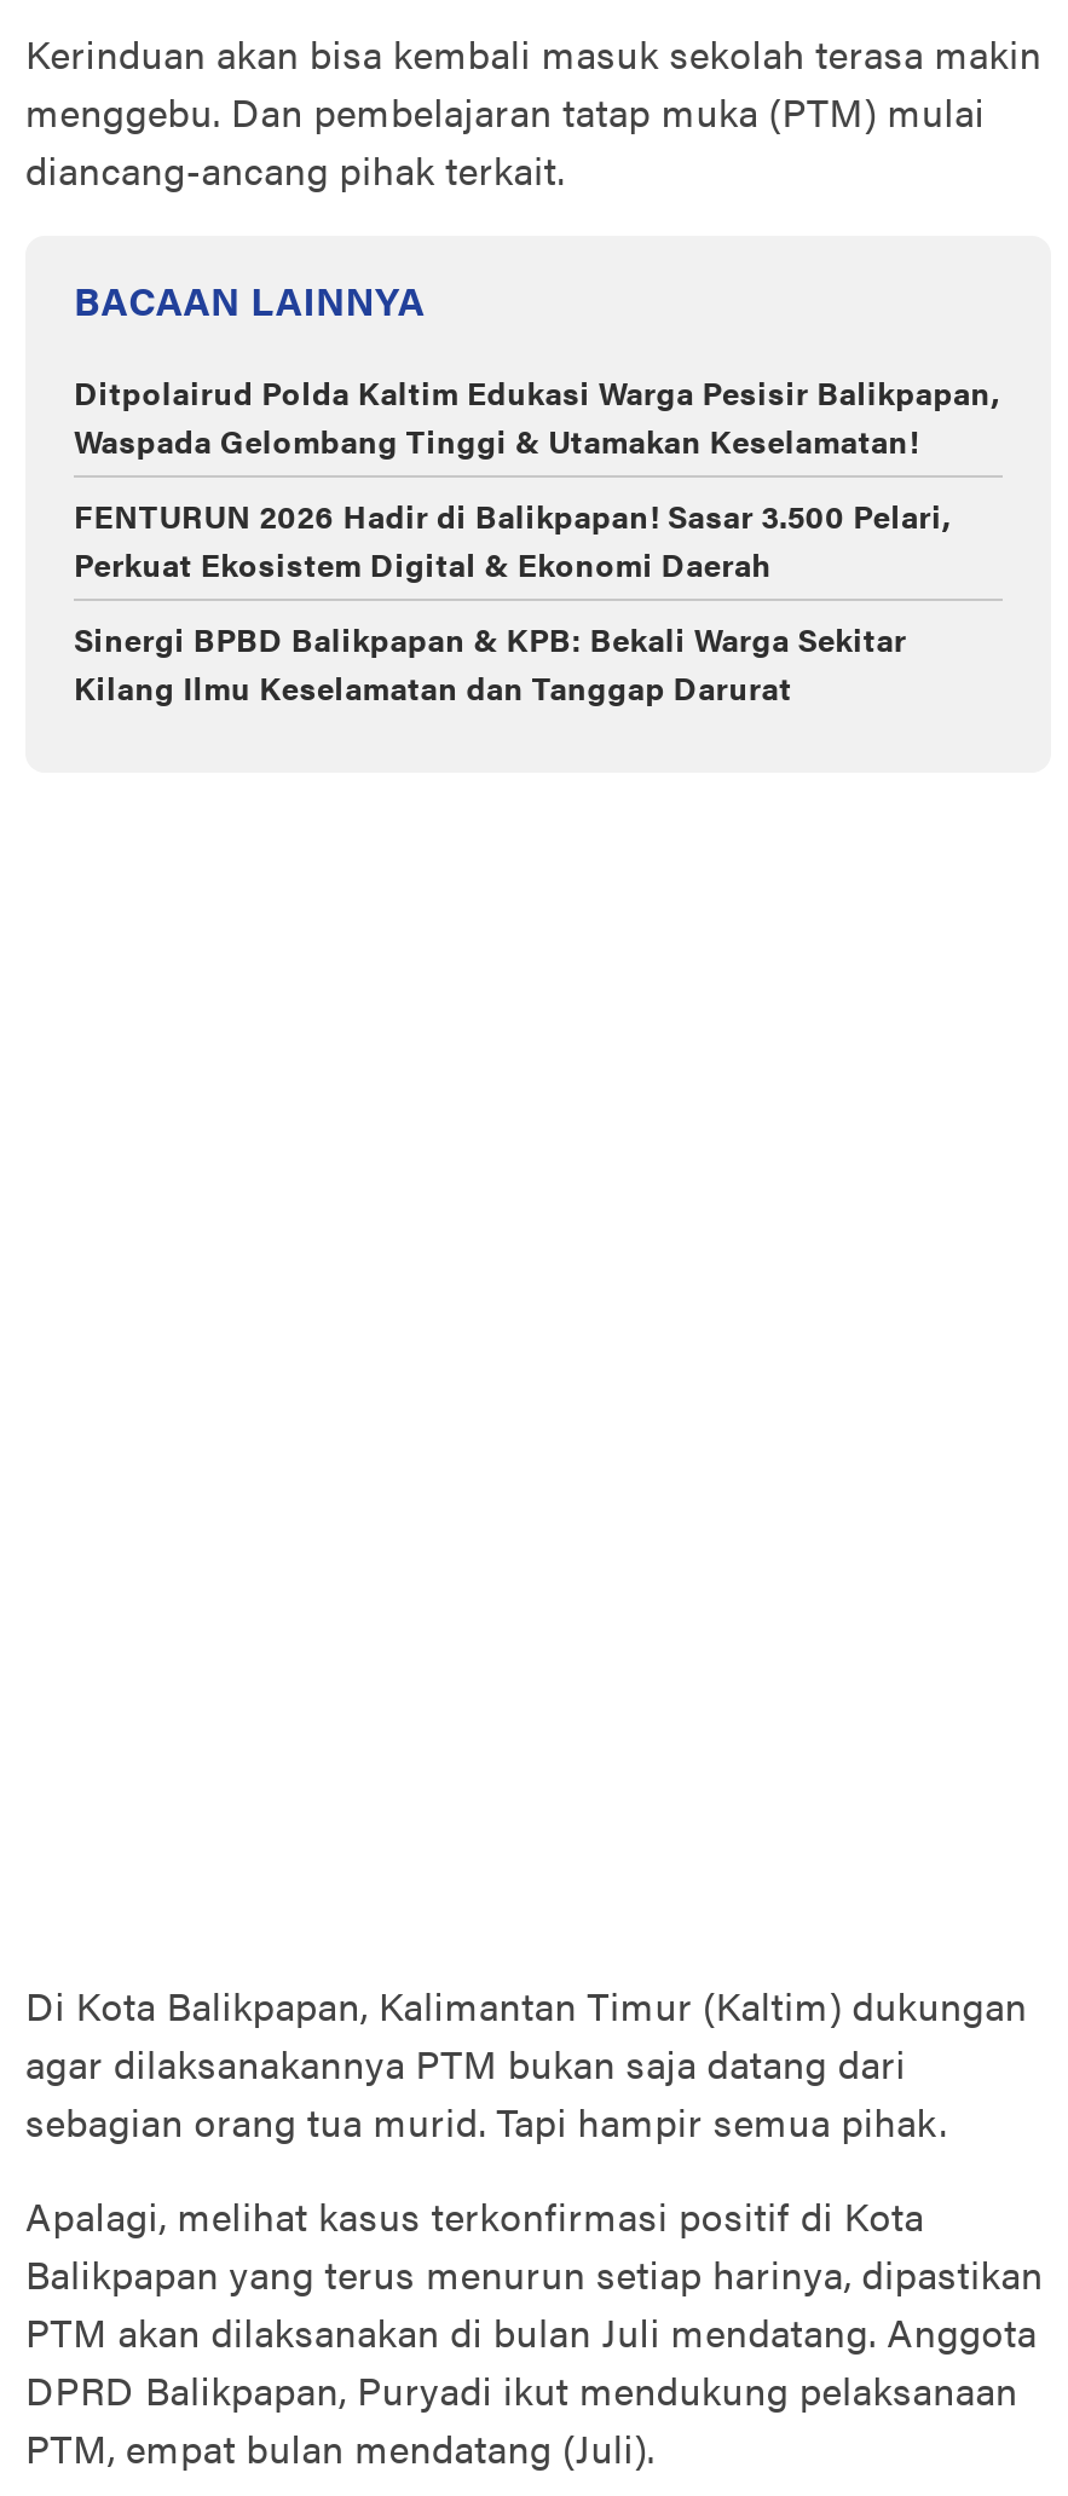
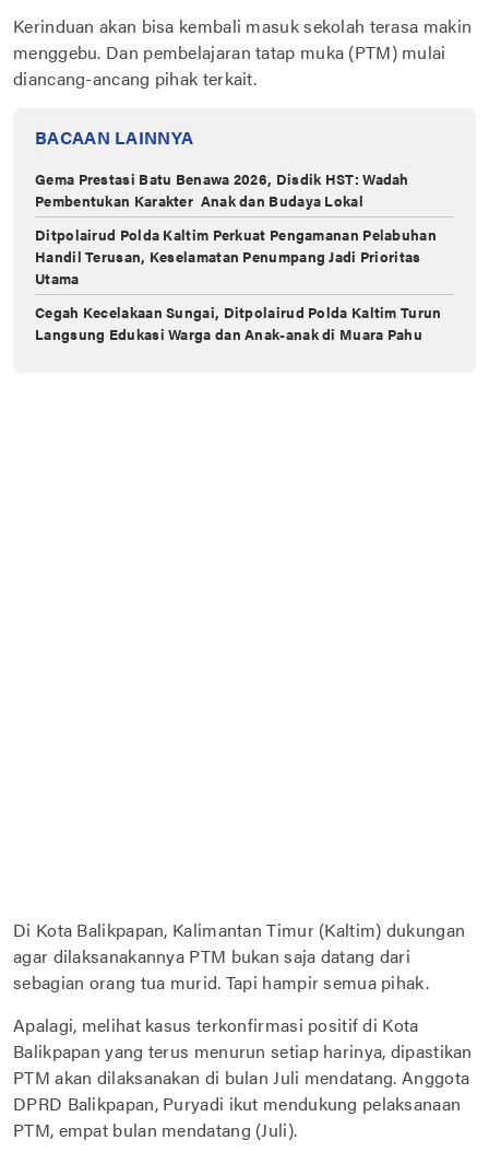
[74,368,1001,462] Ditpolairud Polda Kaltim Edukasi Warga Pesisir Balikpapan, | Waspada Gelombang Tinggi & Utamakan Keselamatan! -> [35,168,409,211] Gema Prestasi Batu Benawa 2026, Disdik HST: Wadah | Pembentukan Karakter Anak dan Budaya Lokal
[74,491,952,586] FENTURUN 2026 Hadir di Balikpapan! Sasar 3.500 Pelari, | Perkuat Ekosistem Digital & Ekonomi Daerah -> [35,224,436,288] Ditpolairud Polda Kaltim Perkuat Pengamanan Pelabuhan | Handil Terusan, Keselamatan Penumpang Jadi Prioritas | Utama
[74,615,907,709] Sinergi BPBD Balikpapan & KPB: Bekali Warga Sekitar | Kilang Ilmu Keselamatan dan Tanggap Darurat -> [35,301,442,344] Cegah Kecelakaan Sungai, Ditpolairud Polda Kaltim Turun | Langsung Edukasi Warga dan Anak-anak di Muara Pahu

